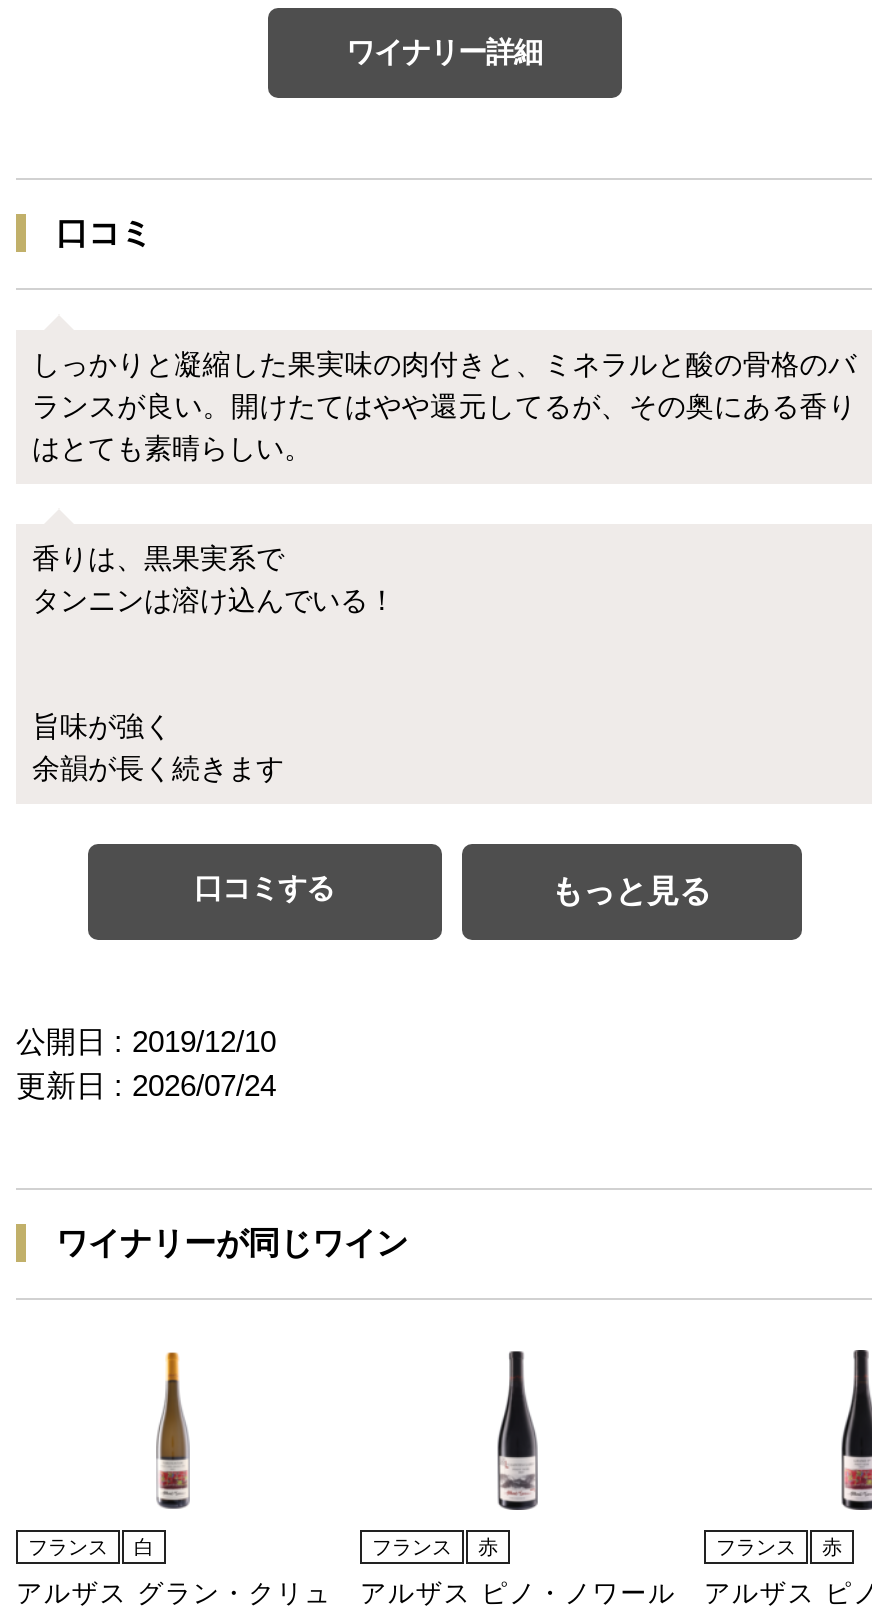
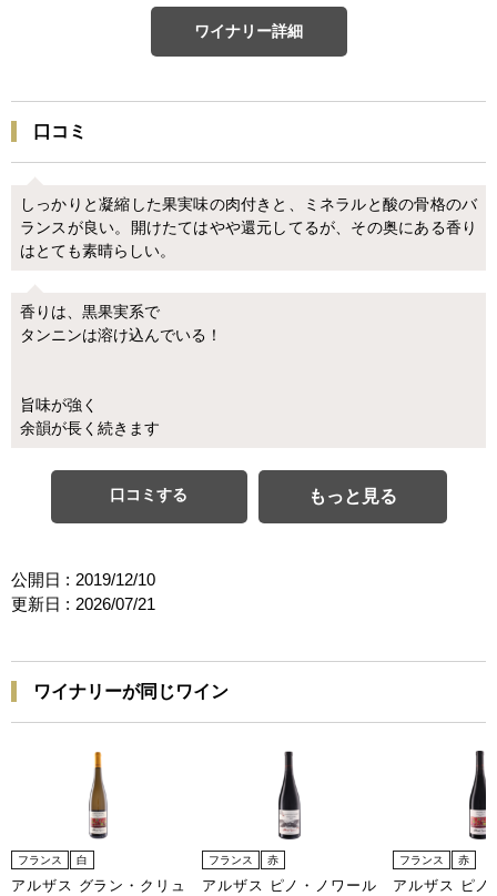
[16,1067,276,1101] 更新日 : 2026/07/24 -> [11,594,155,613] 更新日 : 2026/07/21

